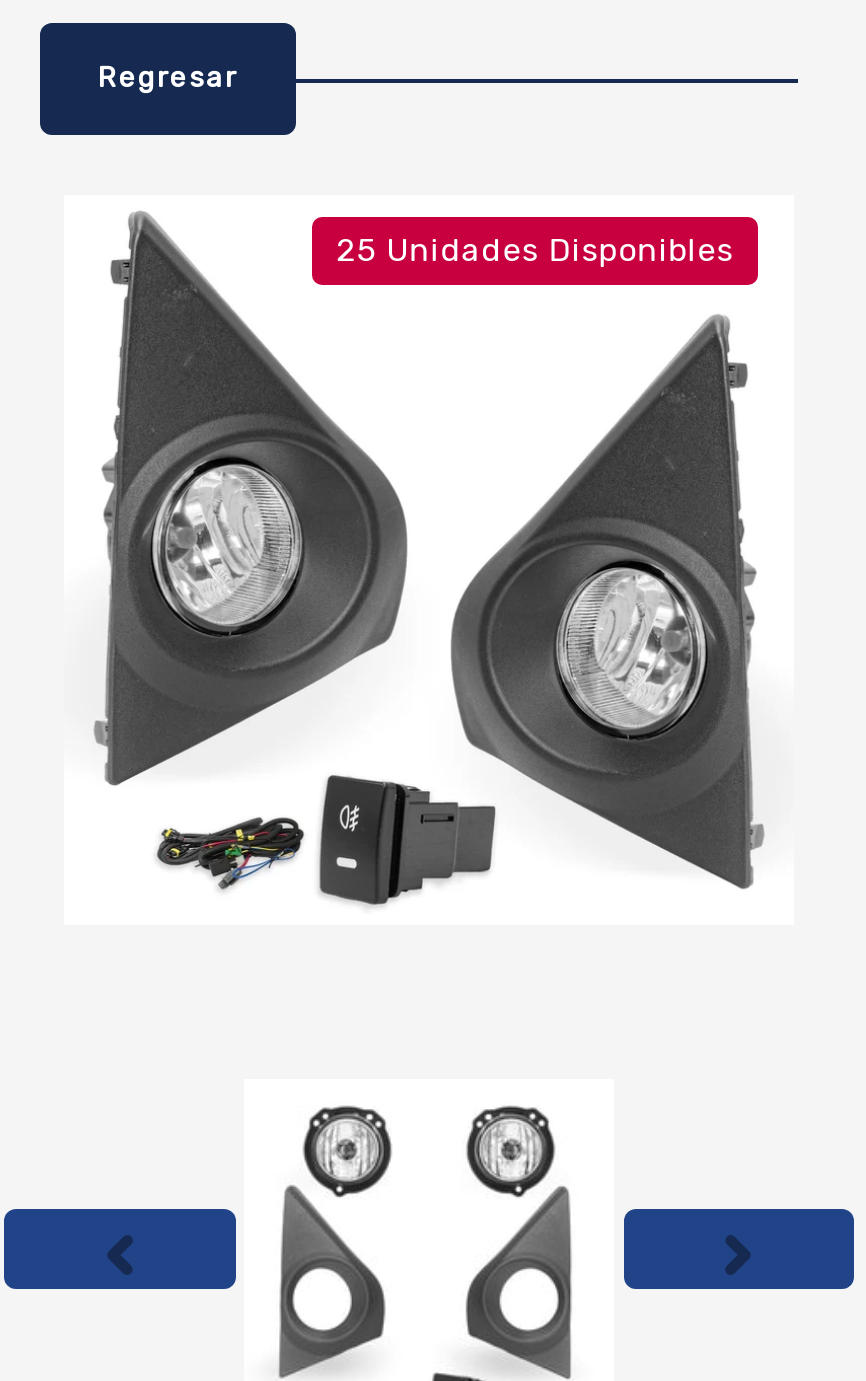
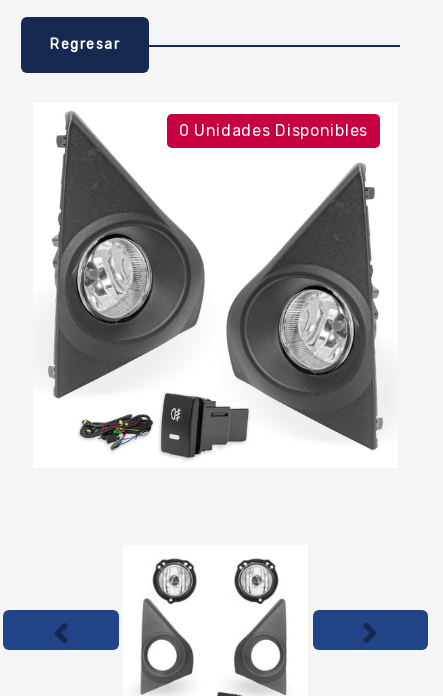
[336,231,734,269] 25 Unidades Disponibles -> [179,121,368,140] 0 Unidades Disponibles

